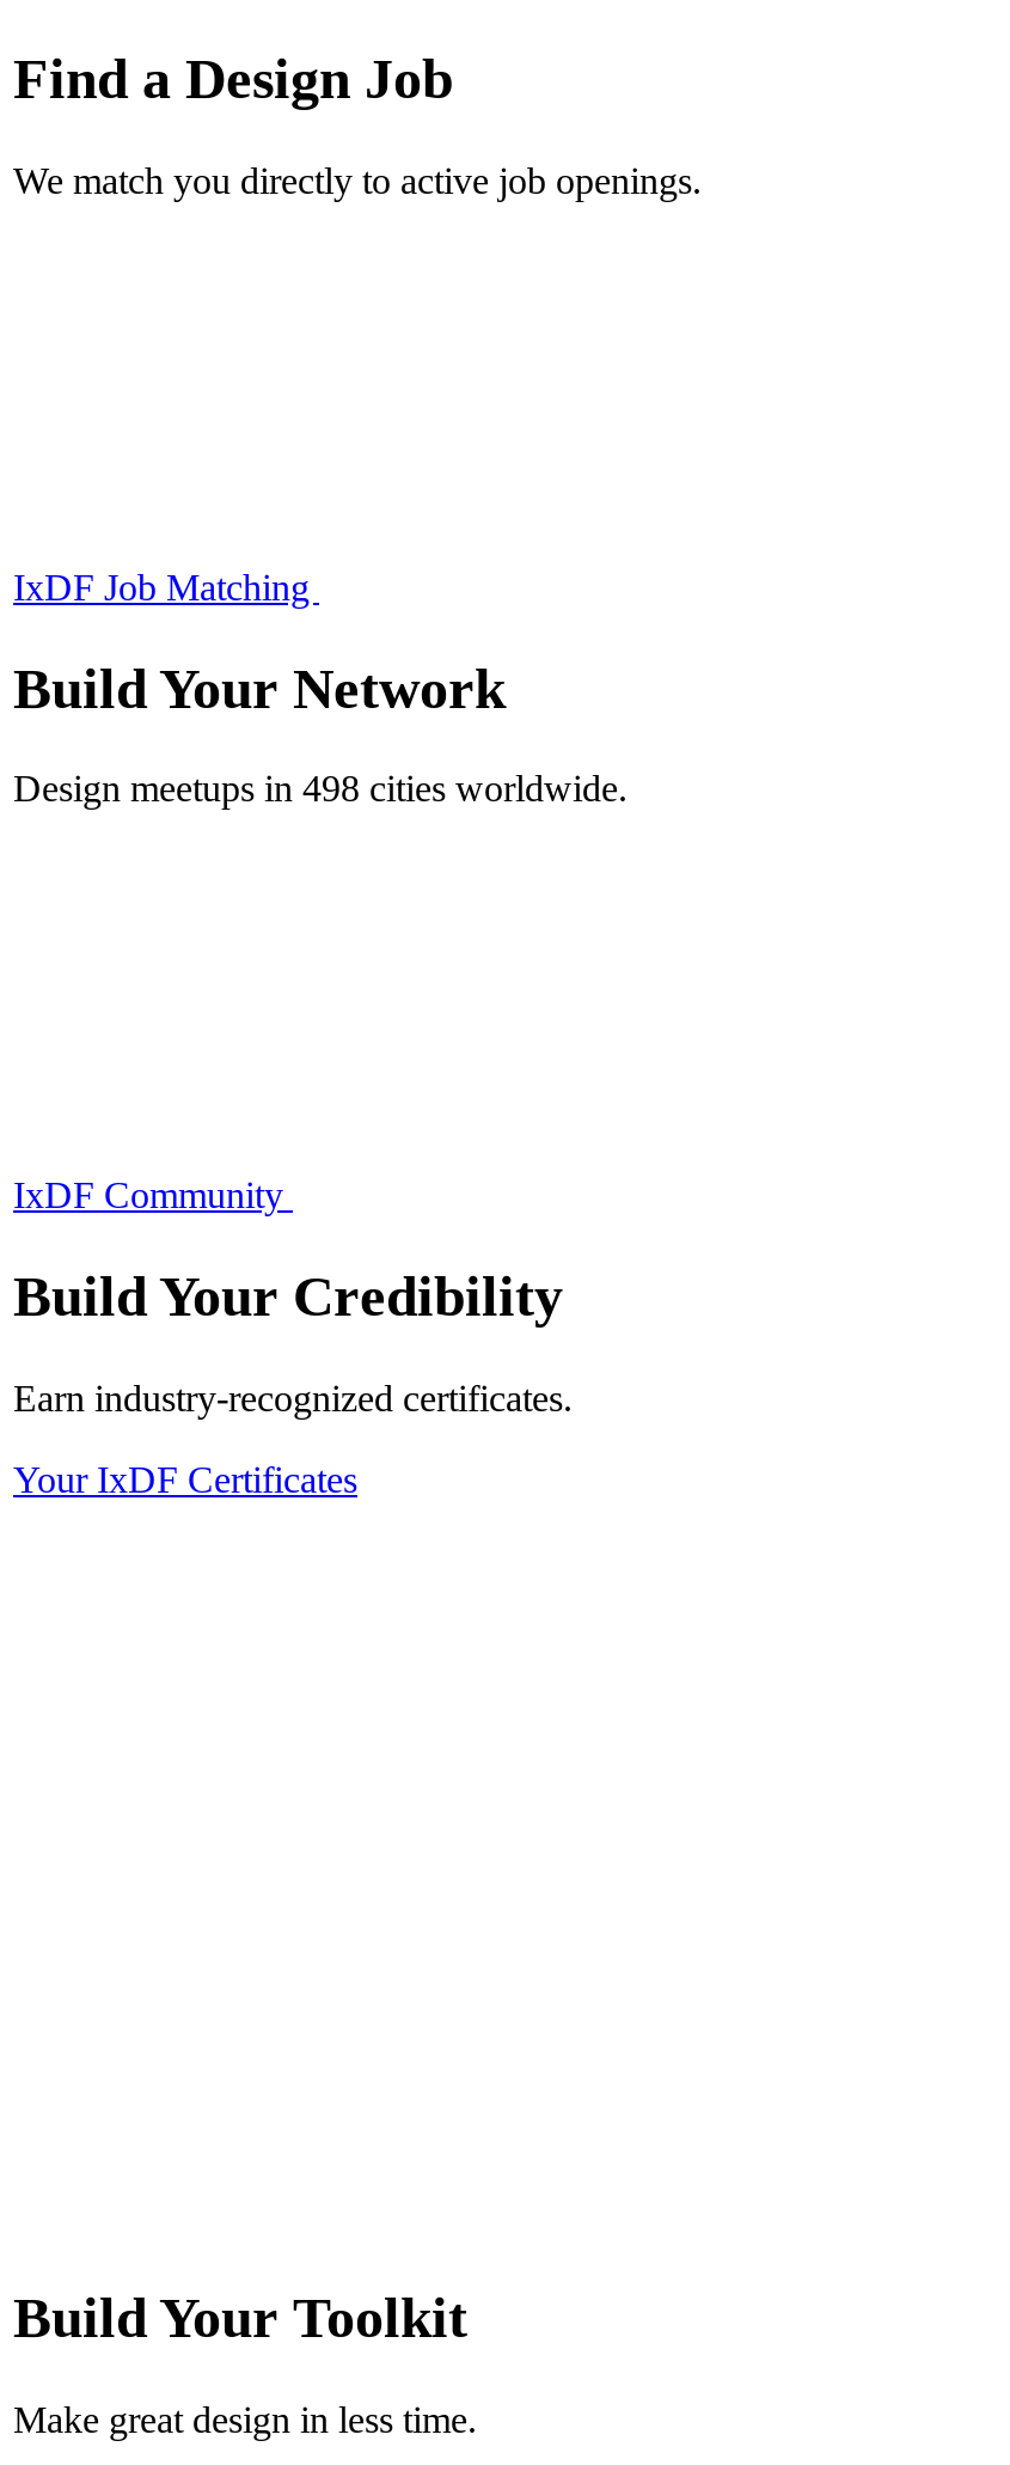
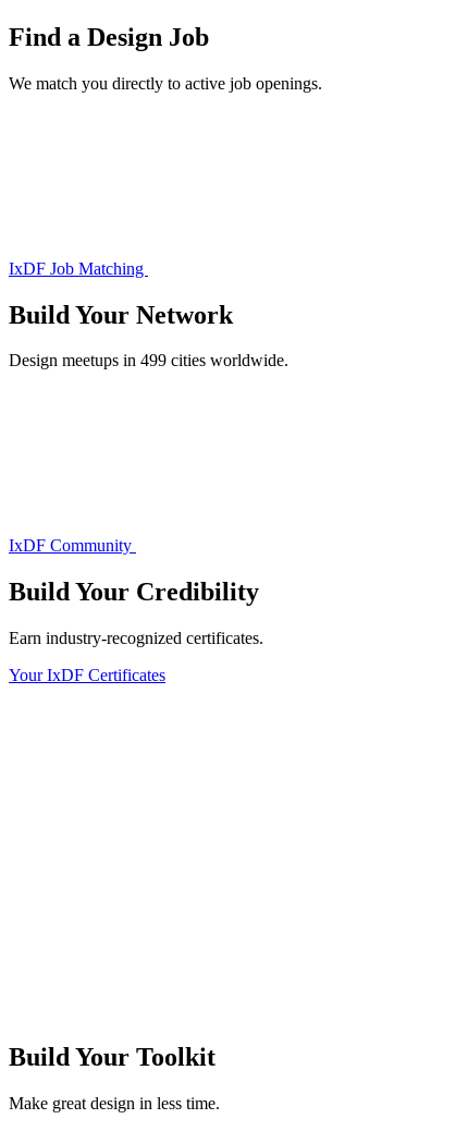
[13,769,628,809] Design meetups in 498 cities worldwide. -> [9,351,288,370] Design meetups in 499 cities worldwide.

